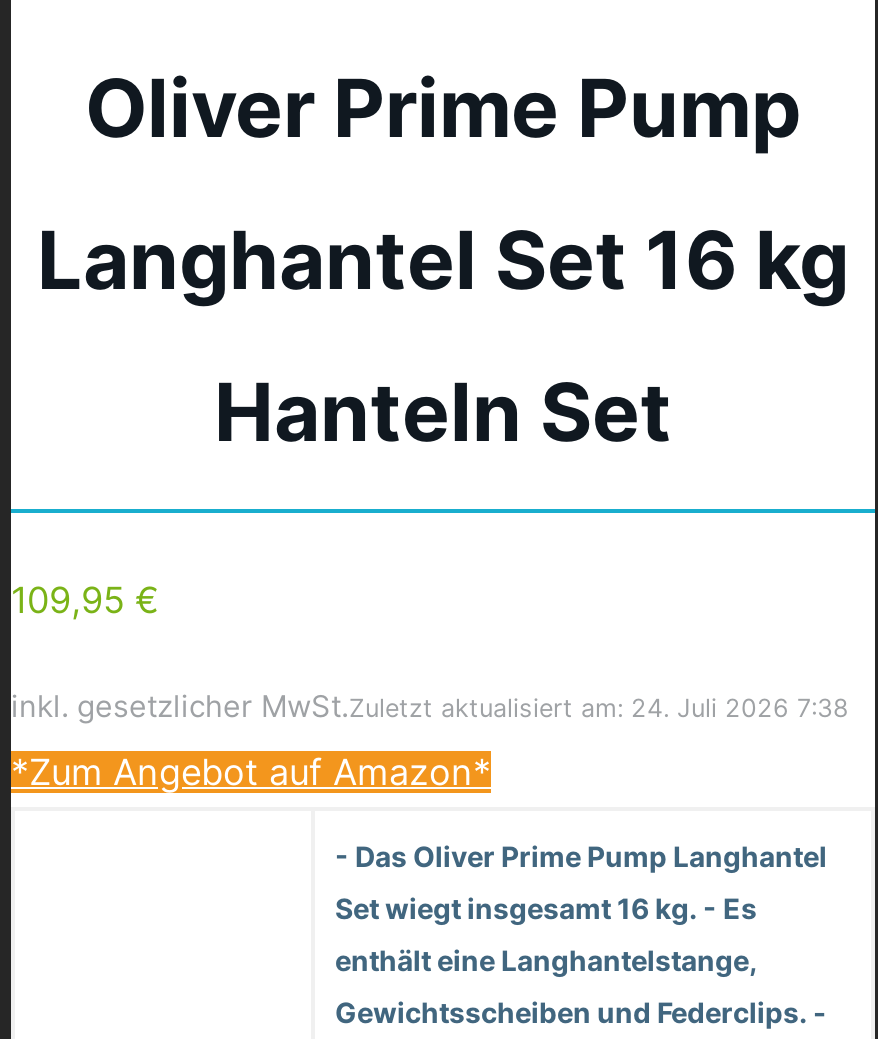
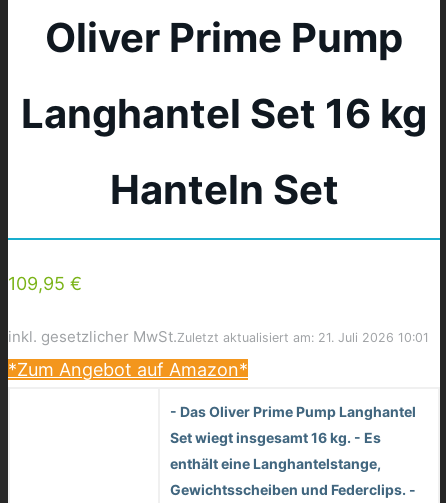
[11,686,849,724] inkl. gesetzlicher MwSt.Zuletzt aktualisiert am: 24. Juli 2026 7:38 -> [8,327,429,346] inkl. gesetzlicher MwSt.Zuletzt aktualisiert am: 21. Juli 2026 10:01

